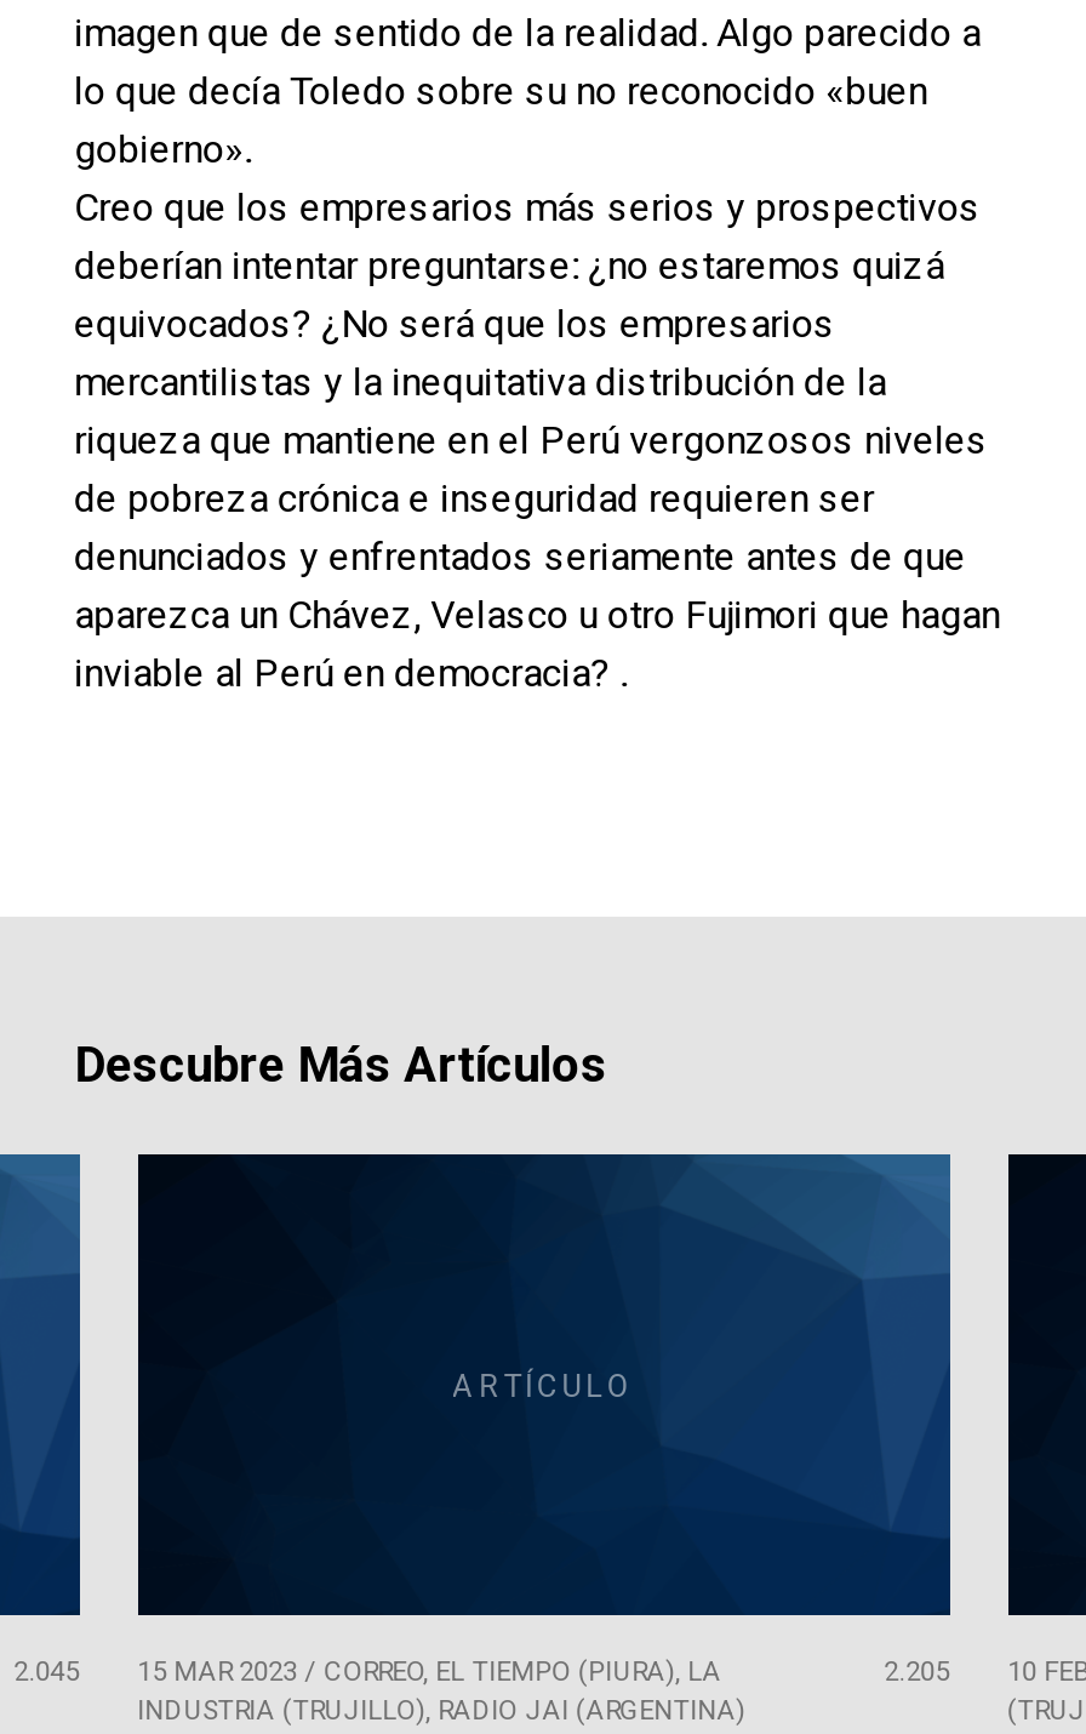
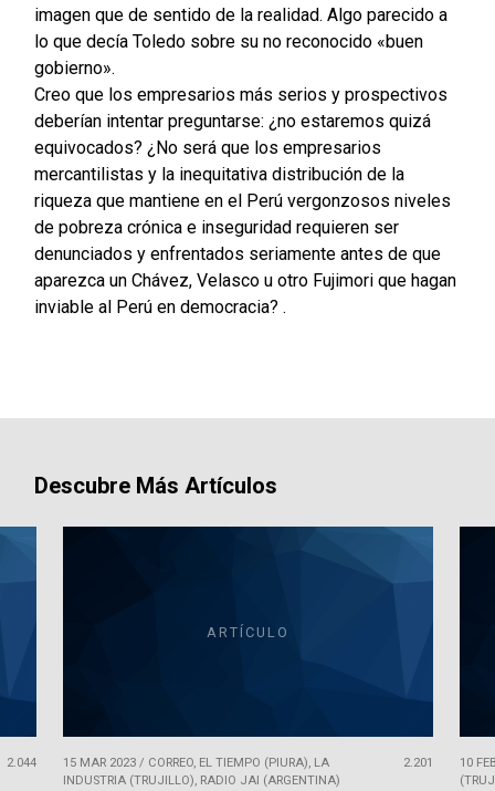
[14,1657,722,1688] 2.045 15 MAR 2023 / CORREO, EL TIEMPO (PIURA), LA -> [6,756,329,770] 2.044 15 MAR 2023 / CORREO, EL TIEMPO (PIURA), LA
[884,1657,950,1688] 2.205 -> [403,756,433,770] 2.201

